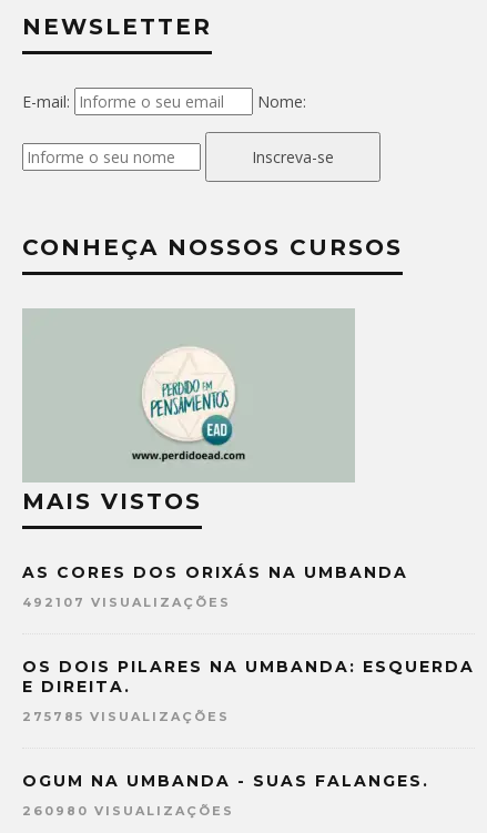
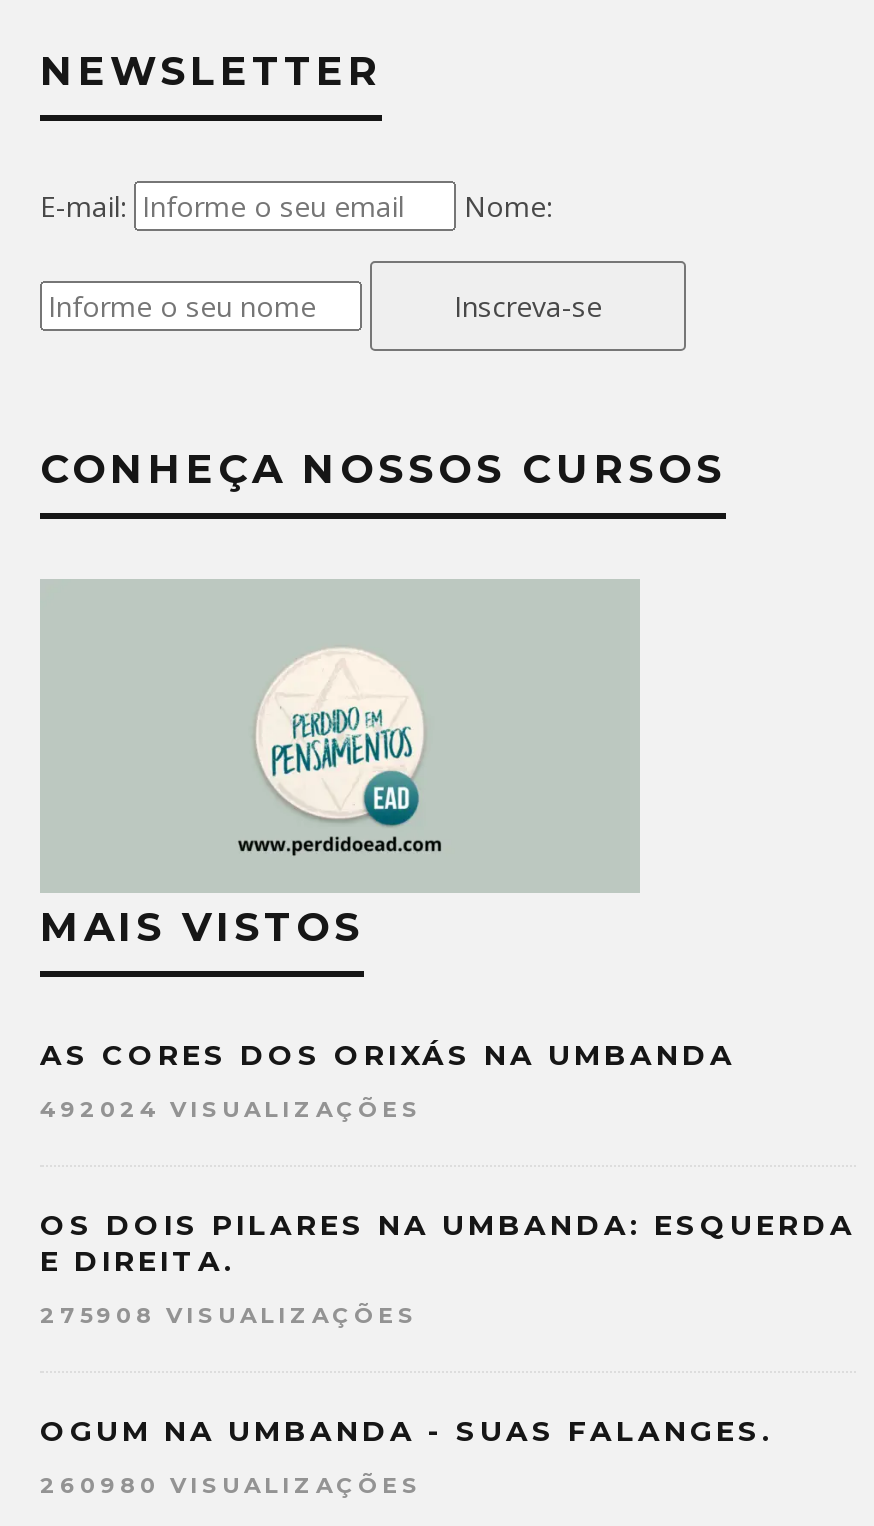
[22,594,231,610] 492107 VISUALIZAÇÕES -> [40,1094,422,1122] 492024 VISUALIZAÇÕES
[22,708,230,724] 275785 VISUALIZAÇÕES -> [40,1300,418,1328] 275908 VISUALIZAÇÕES

